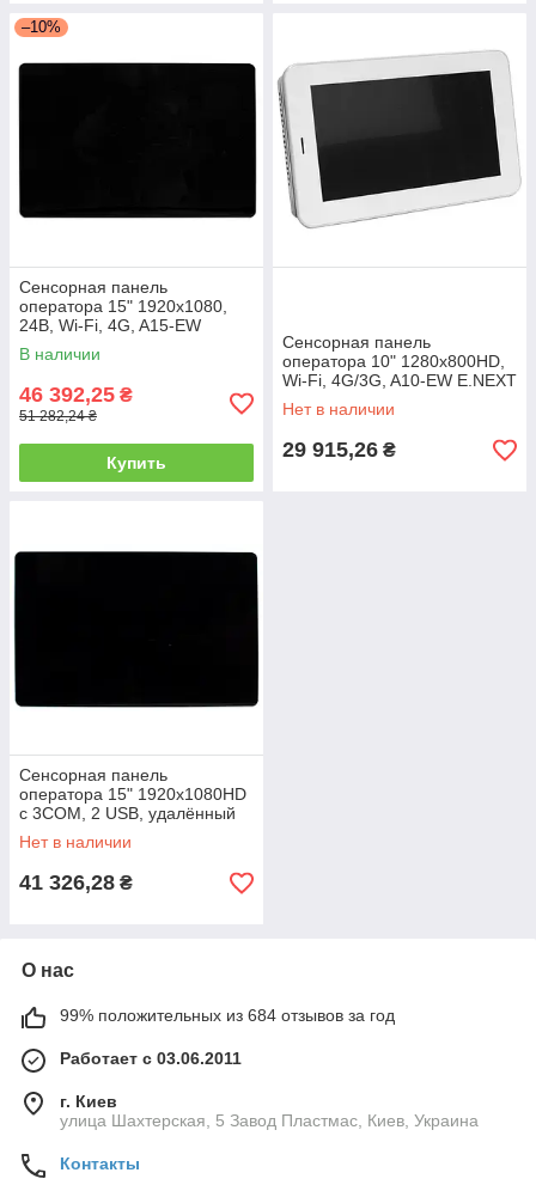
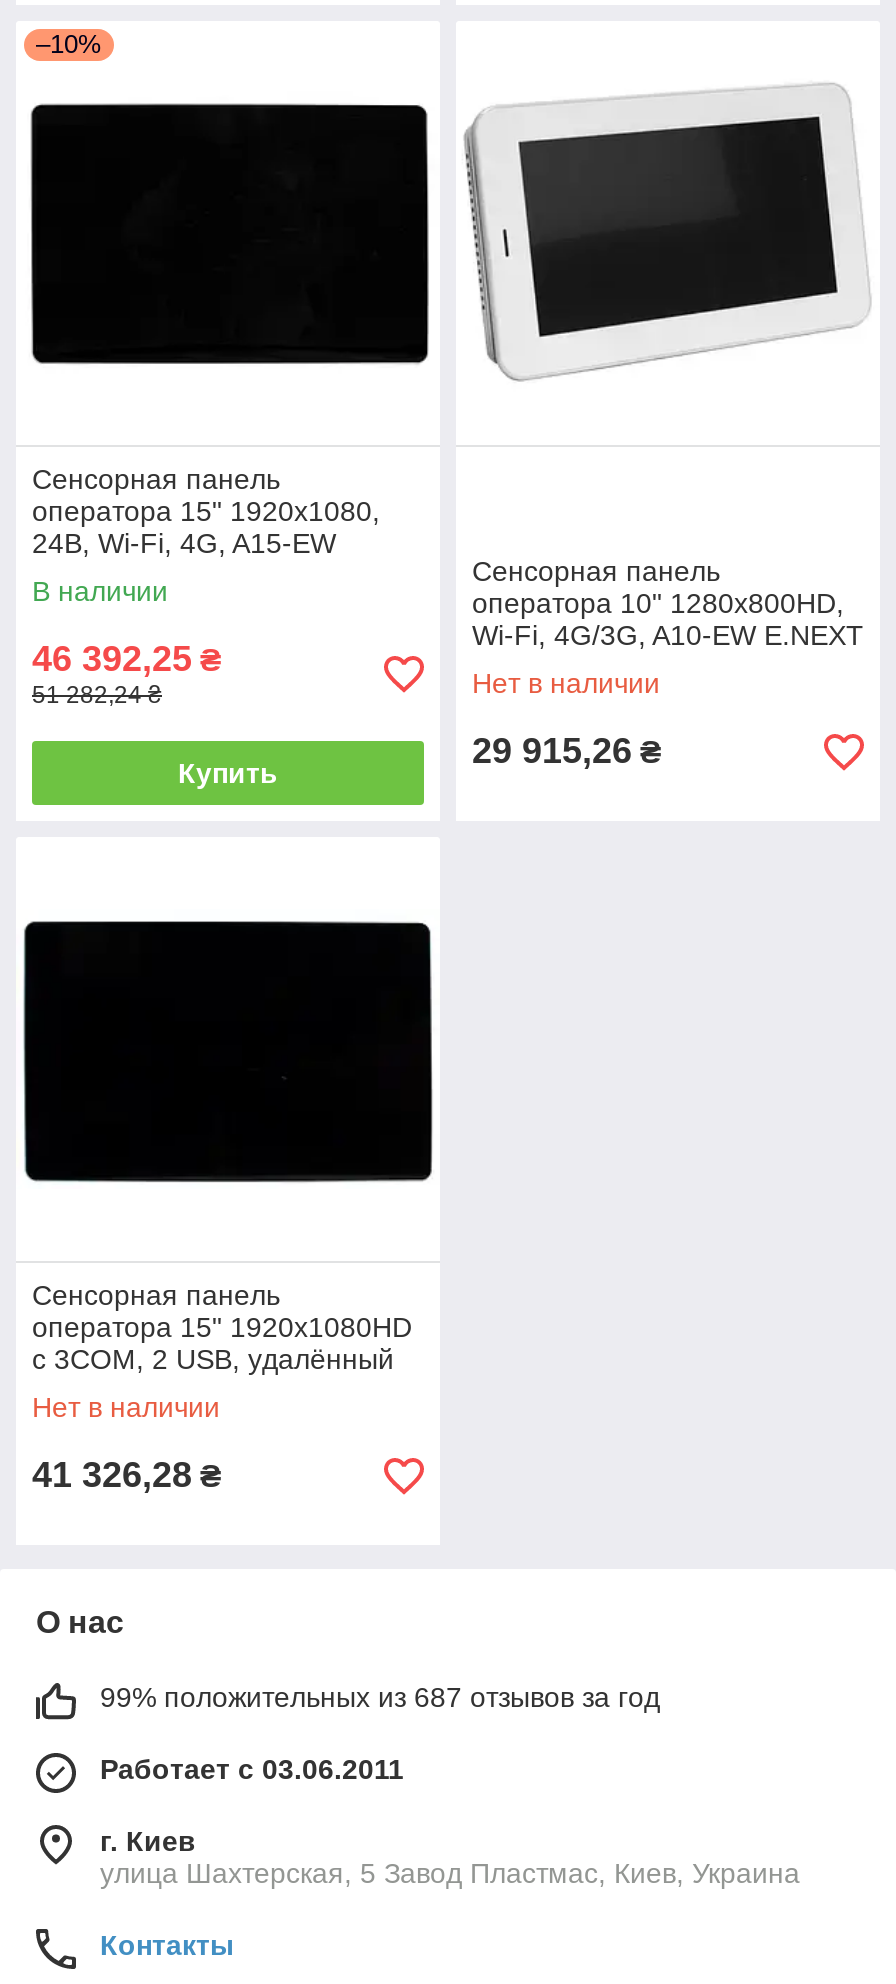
[60,1006,395,1025] 99% положительных из 684 отзывов за год -> [100,1681,660,1713] 99% положительных из 687 отзывов за год

